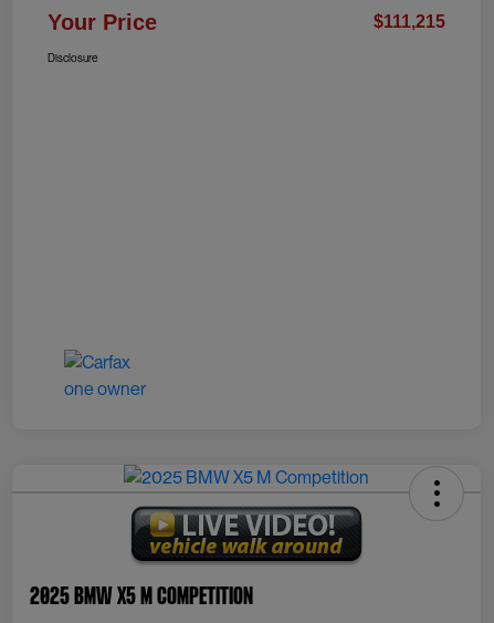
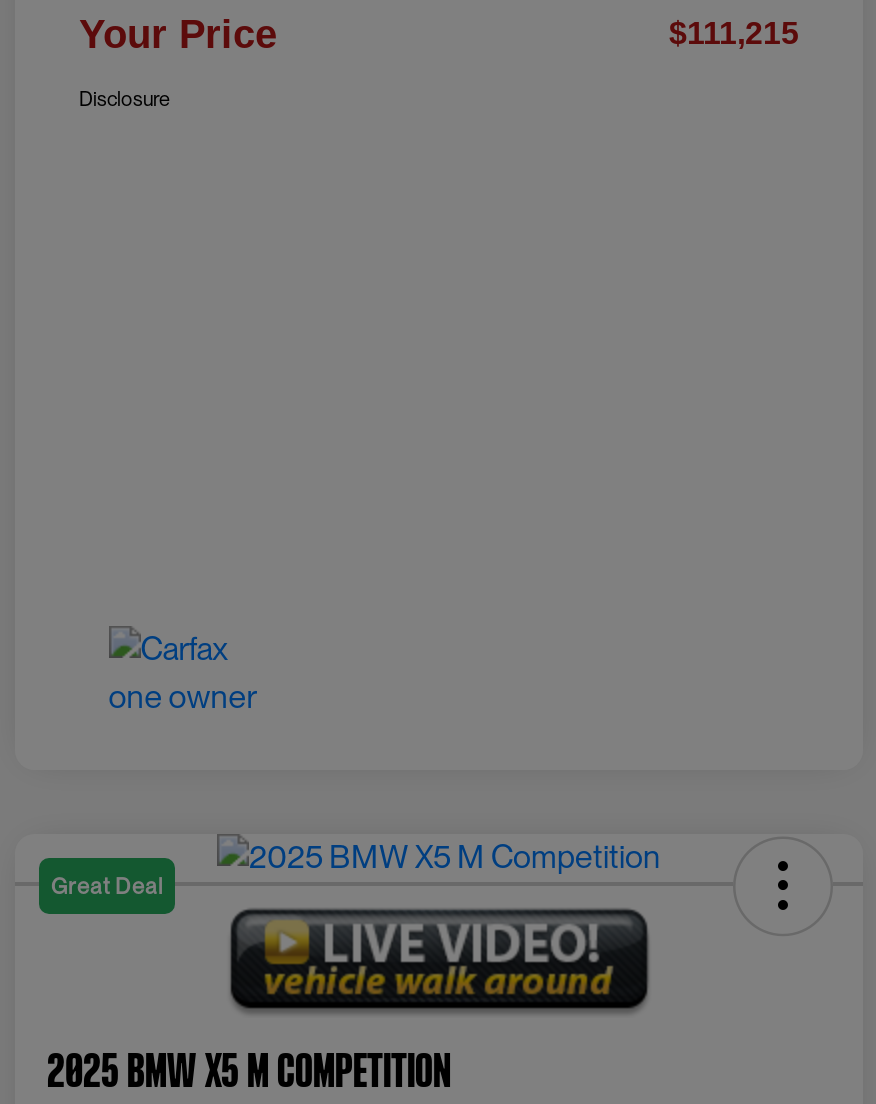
none -> [51,872,163,900] Great Deal

